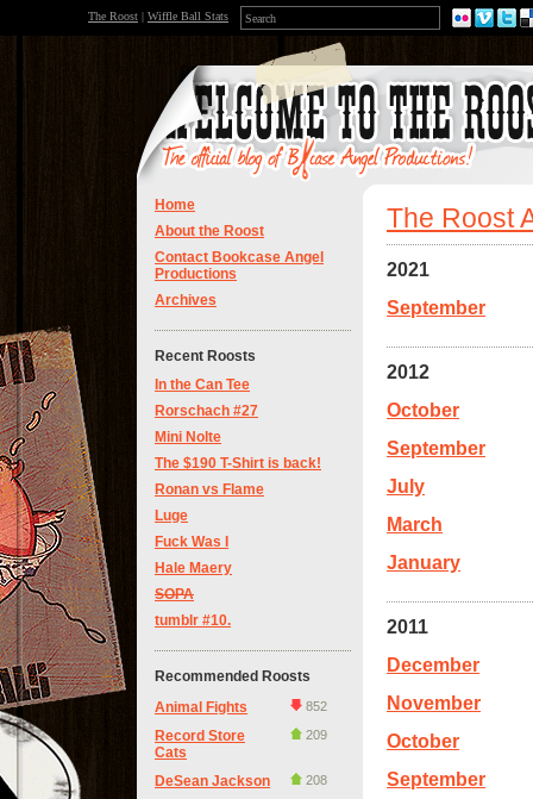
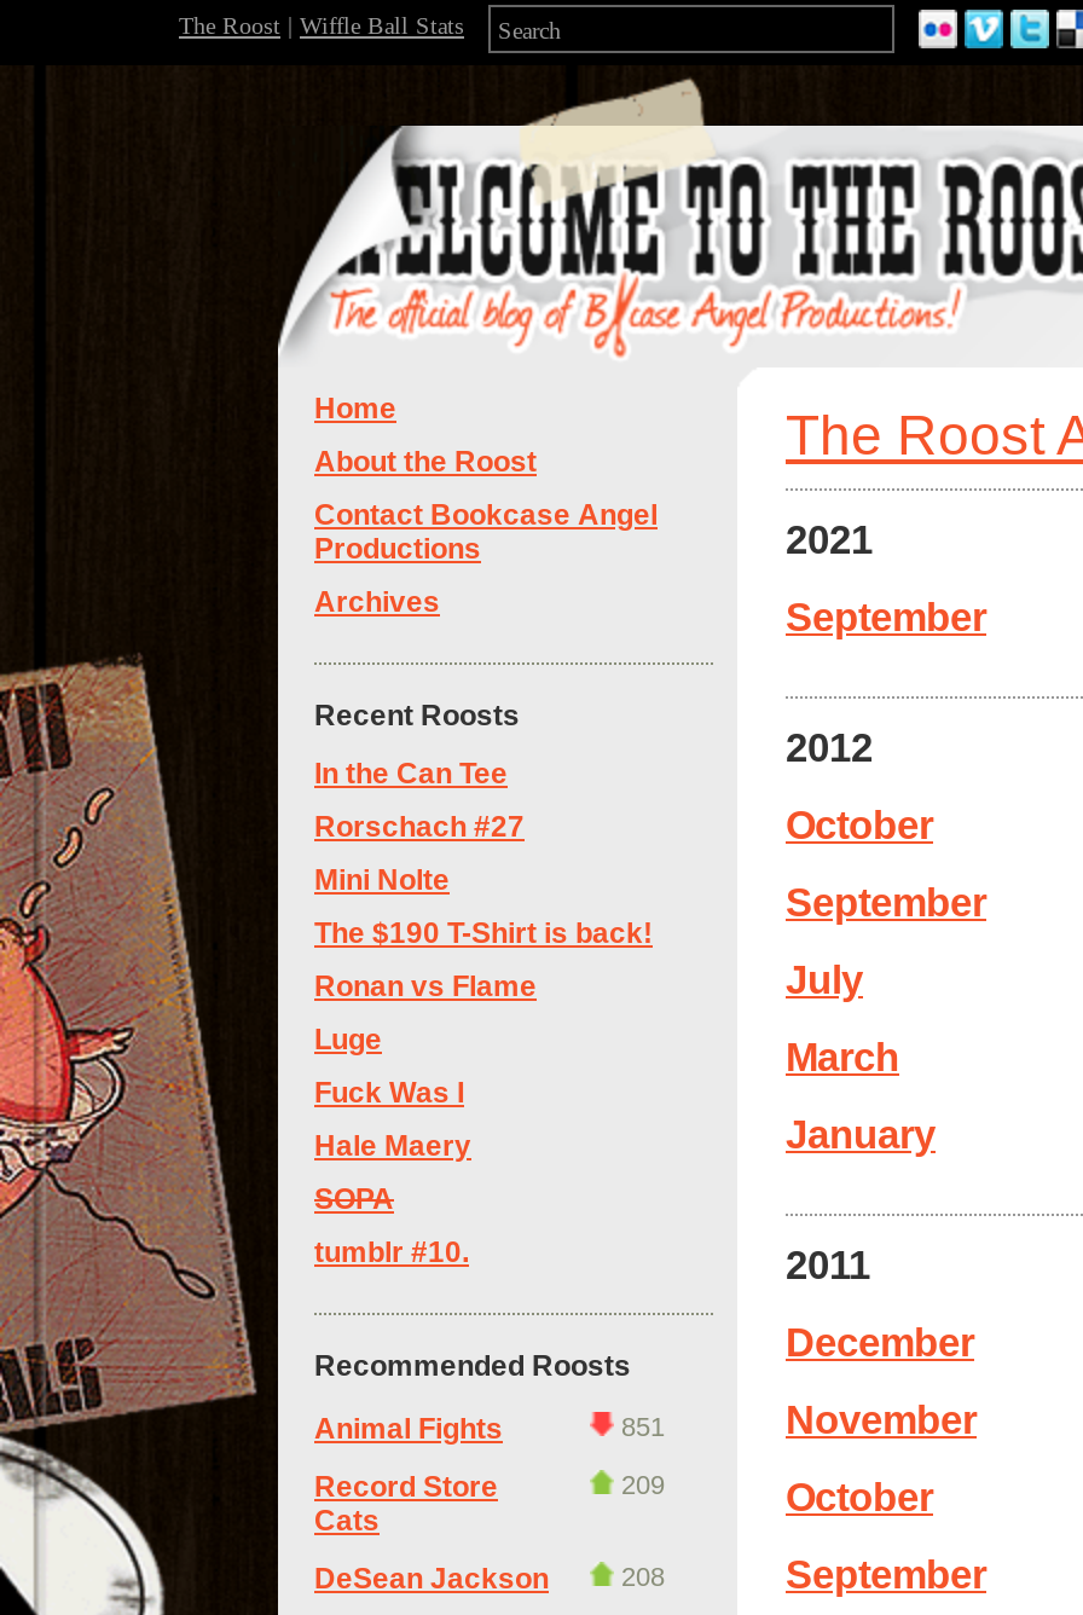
[306,699,327,713] 852 -> [621,1412,665,1441] 851

